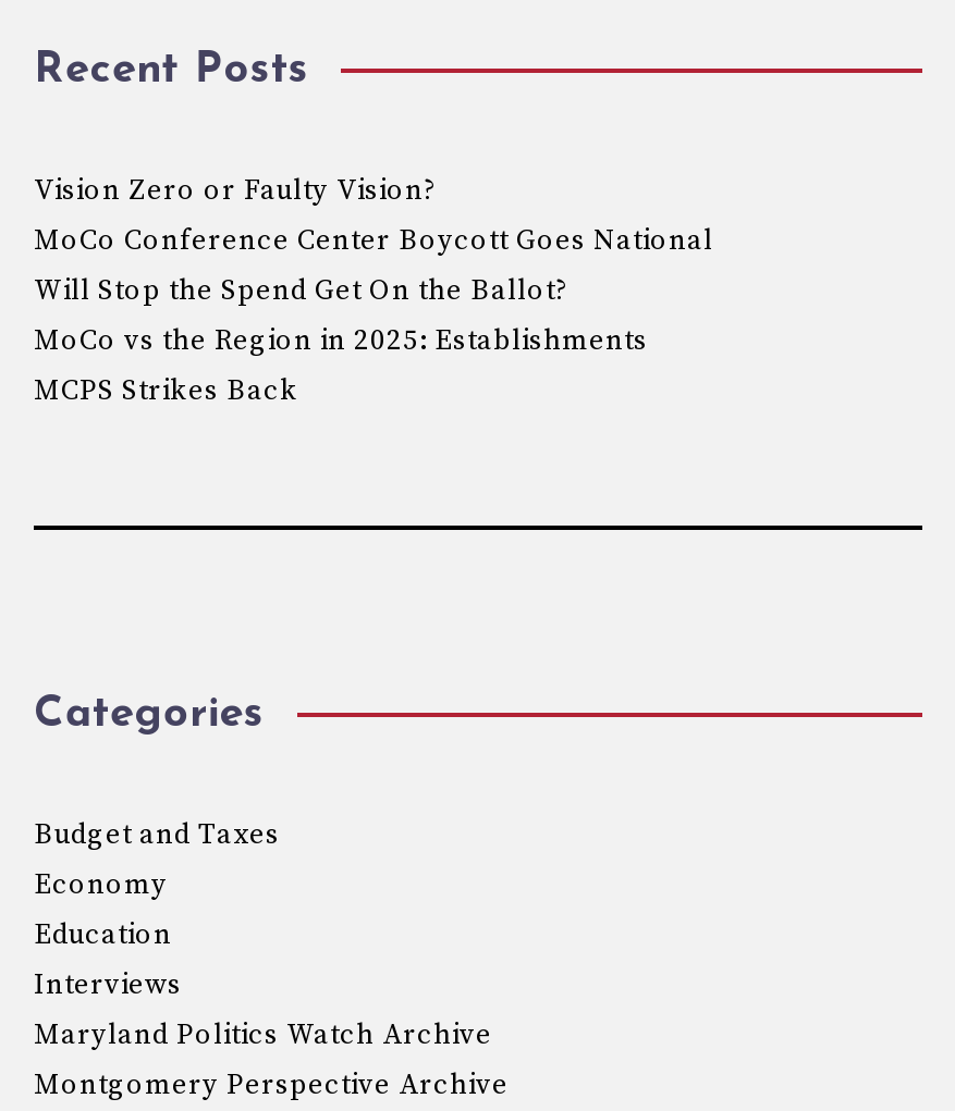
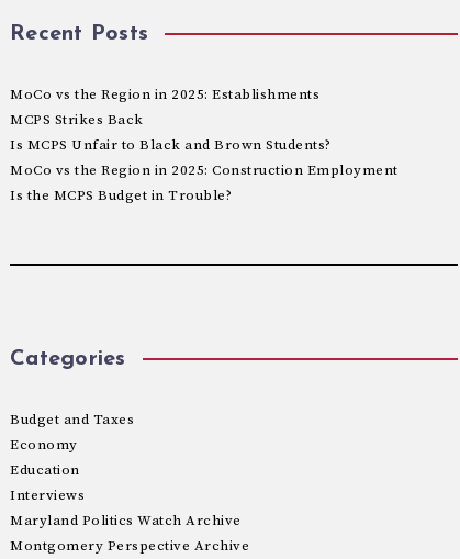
[34,172,713,307] Vision Zero or Faulty Vision? | MoCo Conference Center Boycott Goes National | Will Stop the Spend Get On the Ballot? -> none
moved [34,322,648,407] -> [10,85,319,128]: MoCo vs the Region in 2025: Establishments | MCPS Strikes Back
none -> [10,136,398,204] Is MCPS Unfair to Black and Brown Students? | MoCo vs the Region in 2025: Construction Employment | Is the MCPS Budget in Trouble?

